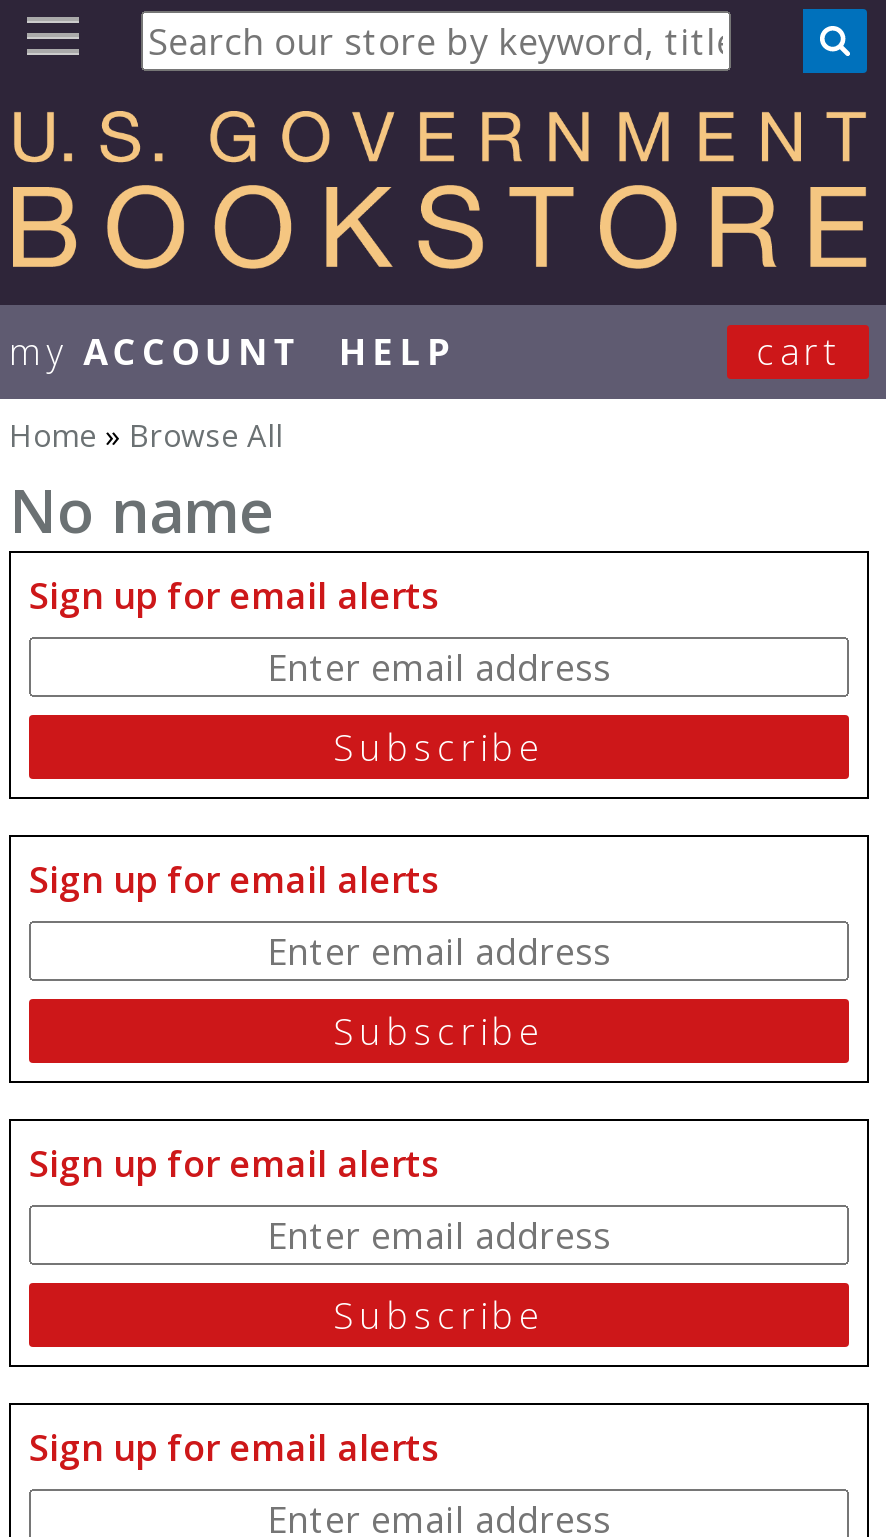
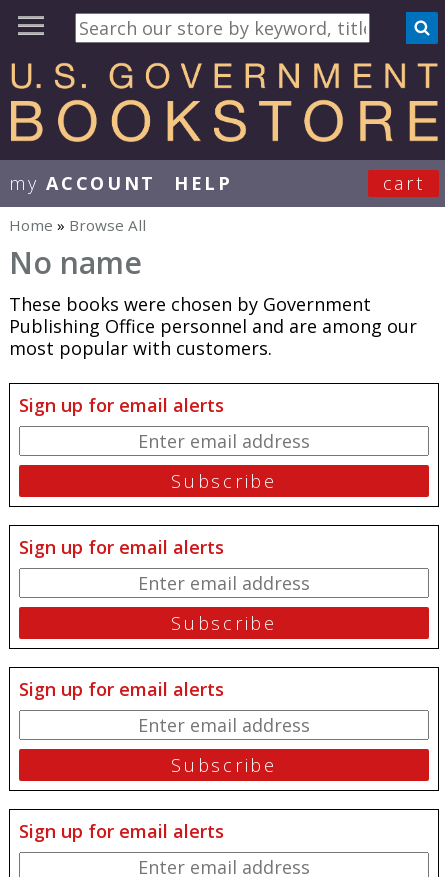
none -> [9,292,417,360] These books were chosen by Government | Publishing Office personnel and are among our | most popular with customers.

